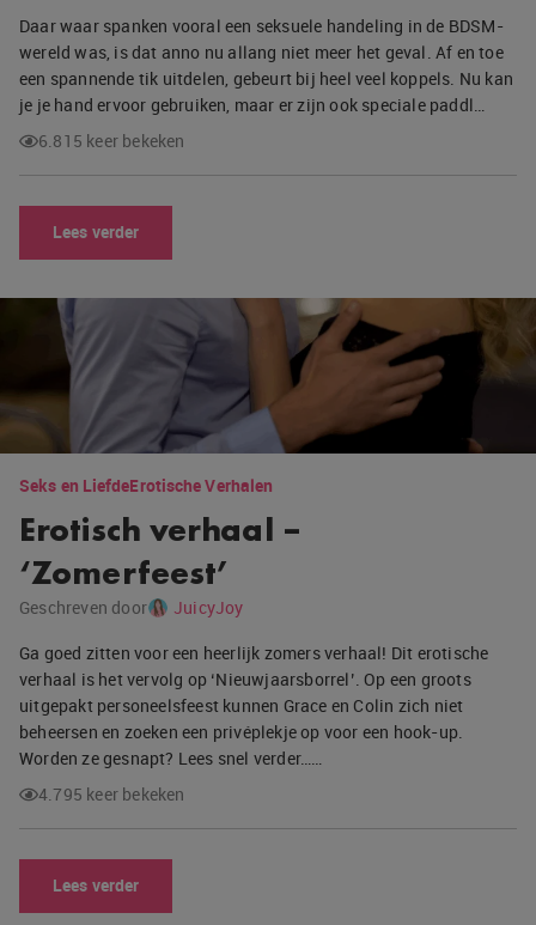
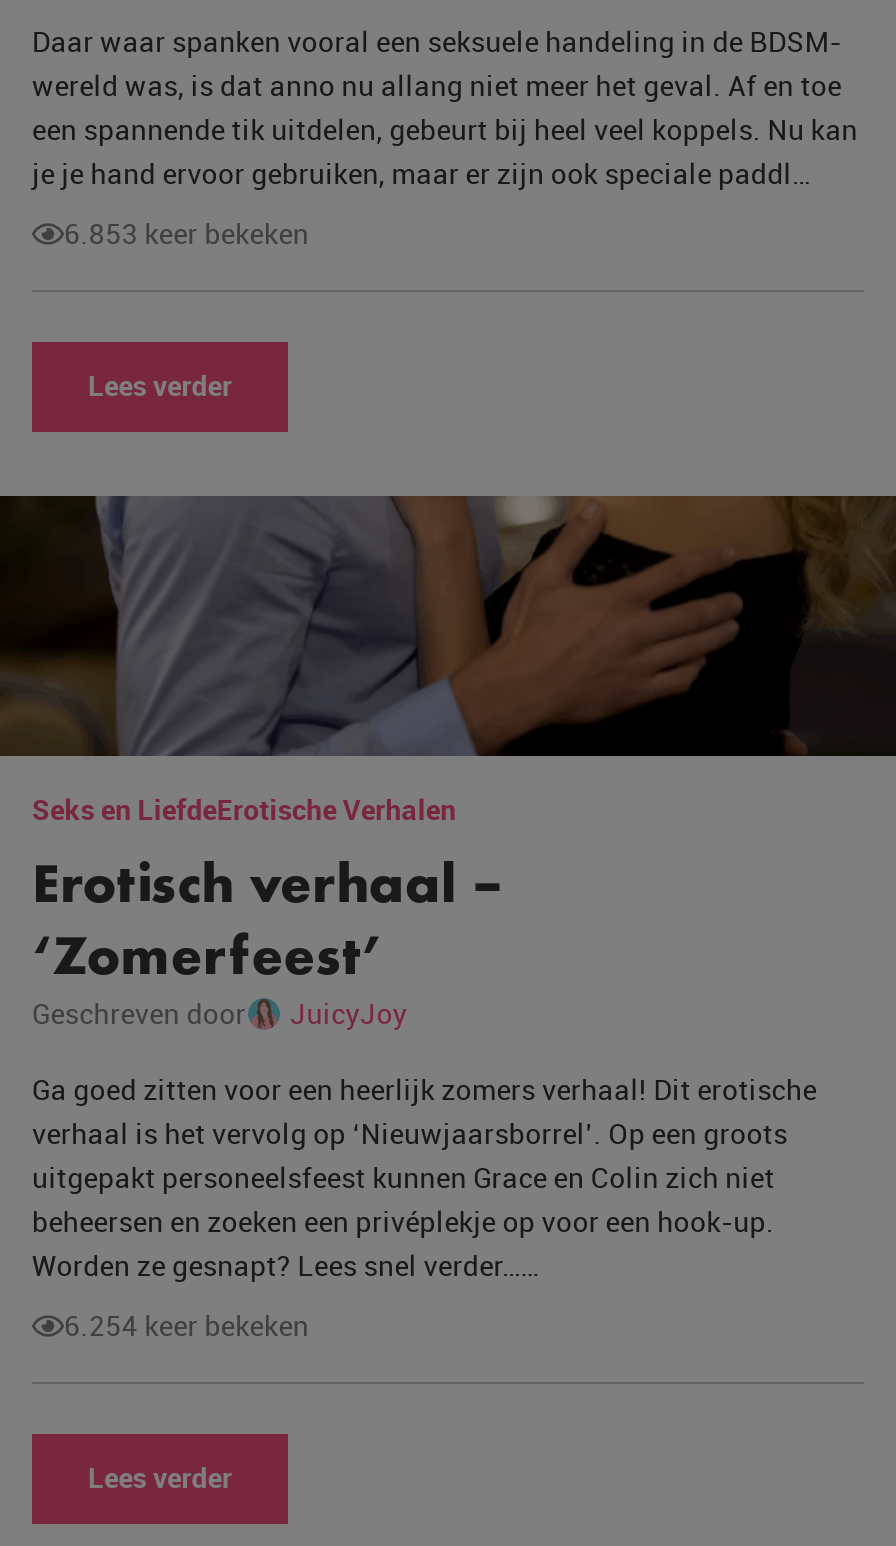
[38,129,185,152] 6.815 keer bekeken -> [64,214,309,252] 6.853 keer bekeken
[38,783,185,805] 4.795 keer bekeken -> [64,1306,309,1344] 6.254 keer bekeken

